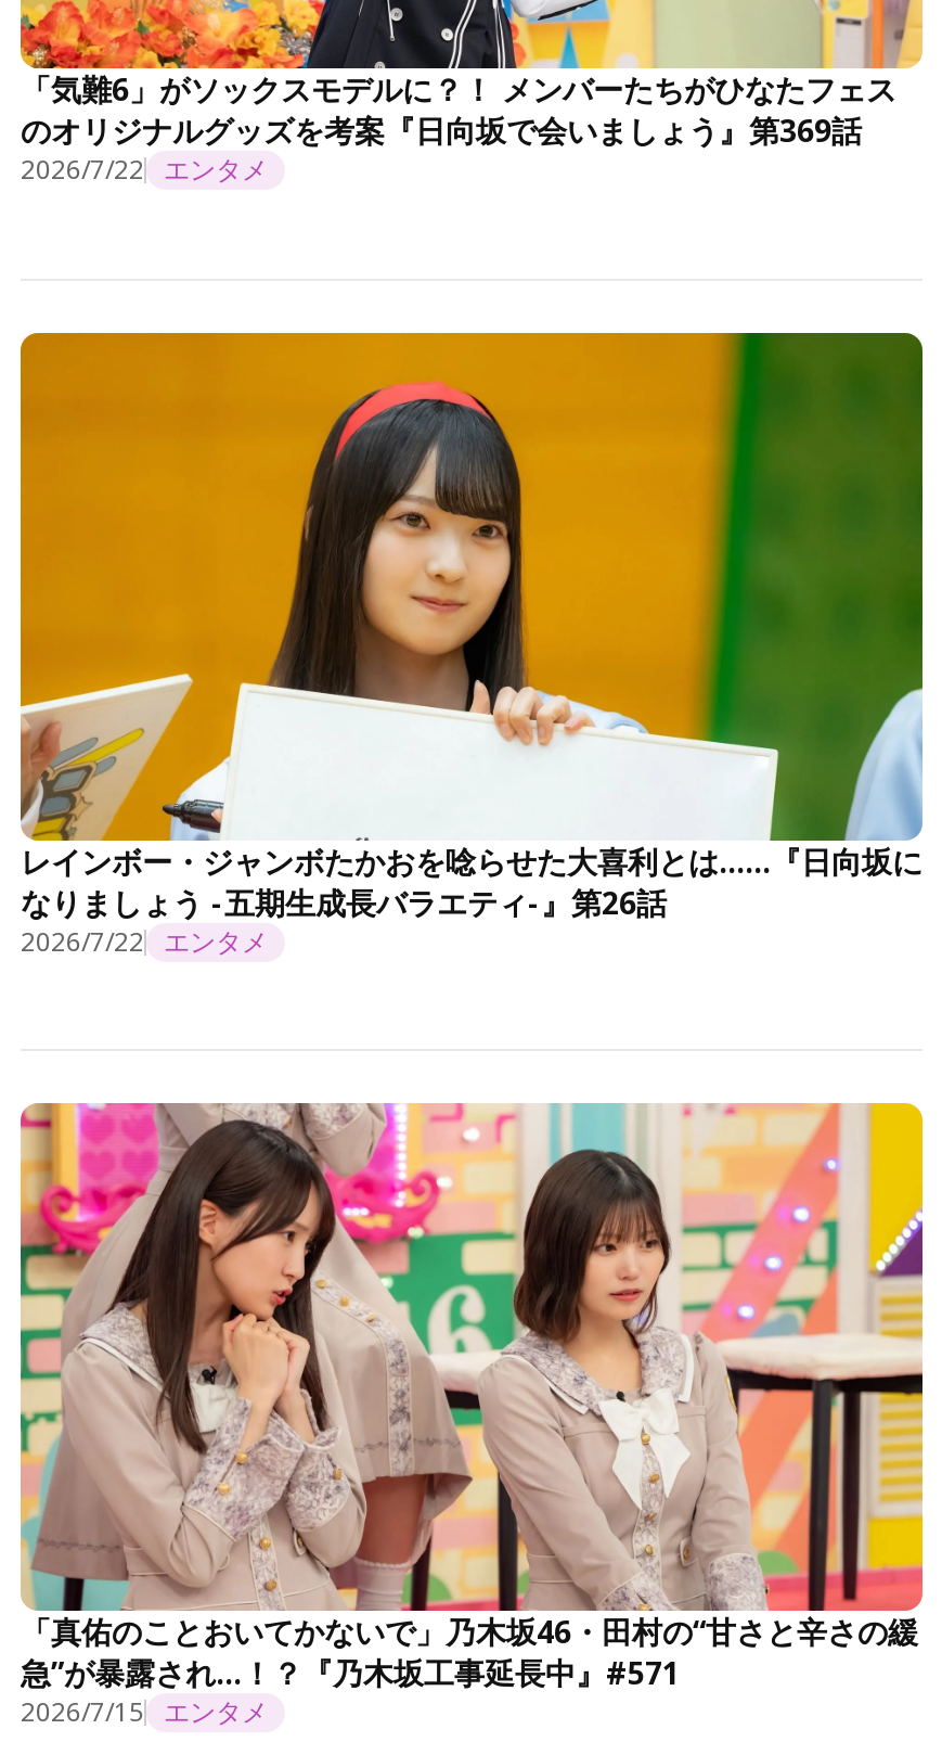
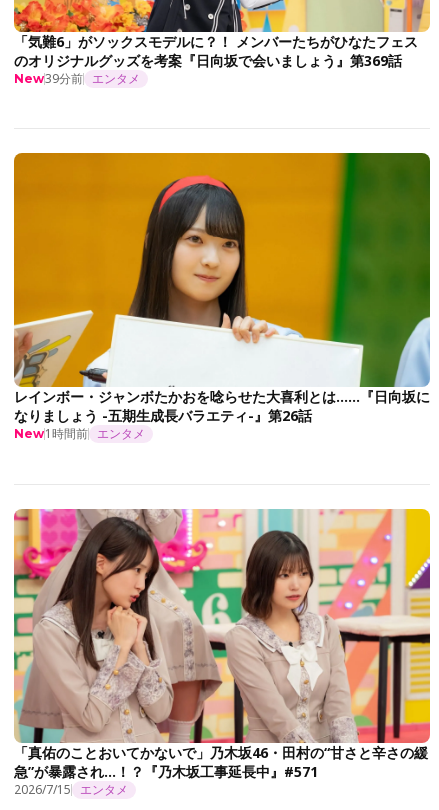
[21,151,268,188] 2026/7/22 エンタメ -> [14,69,140,86] New39分前 エンタメ
[21,922,268,959] 2026/7/22 エンタメ -> [14,425,145,442] New 1時間前 エンタメ

